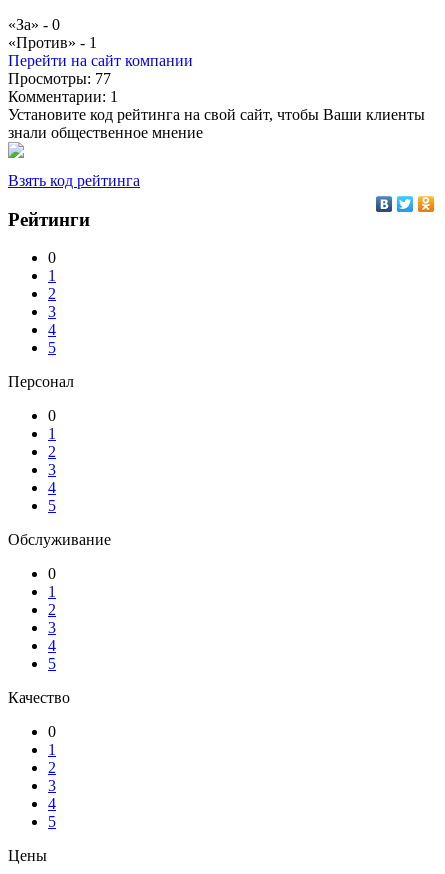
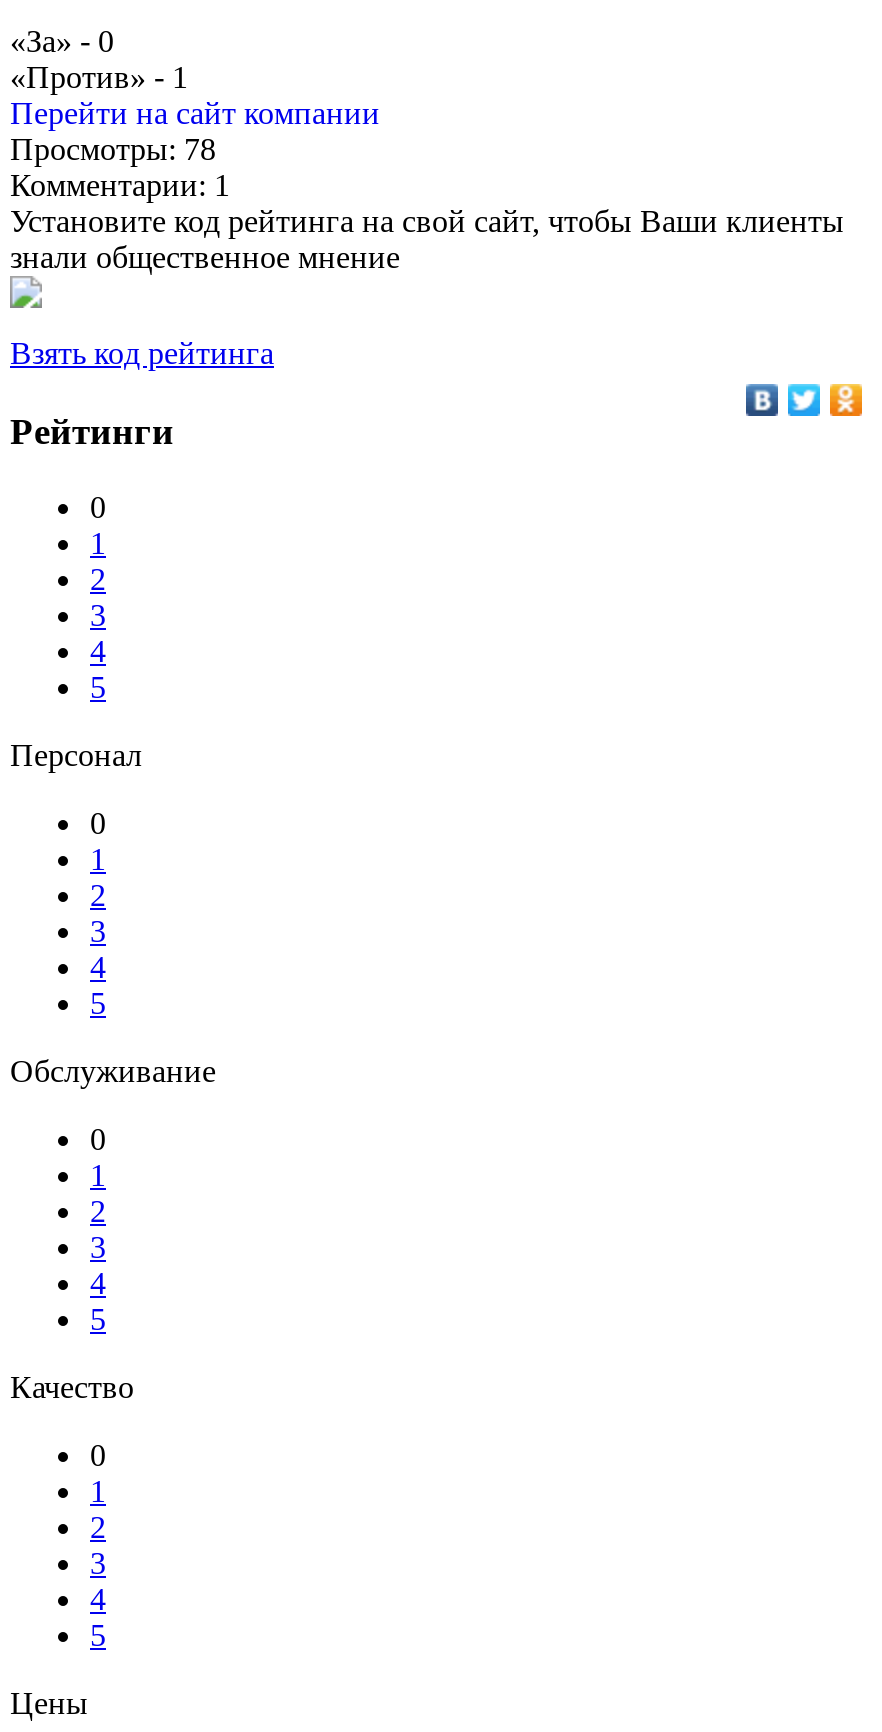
[8,70,111,87] Просмотры: 77 -> [10,132,216,166] Просмотры: 78

